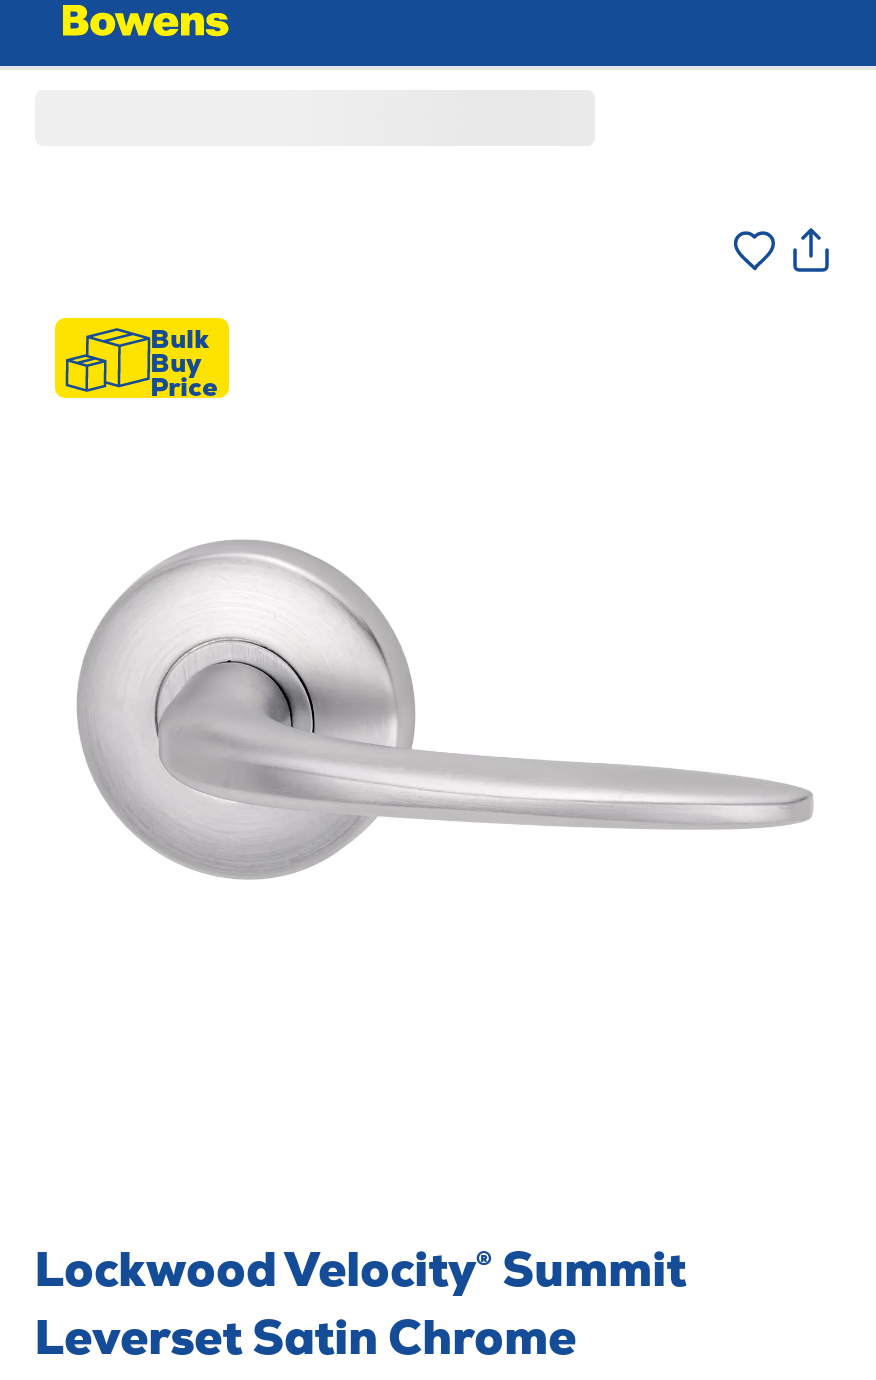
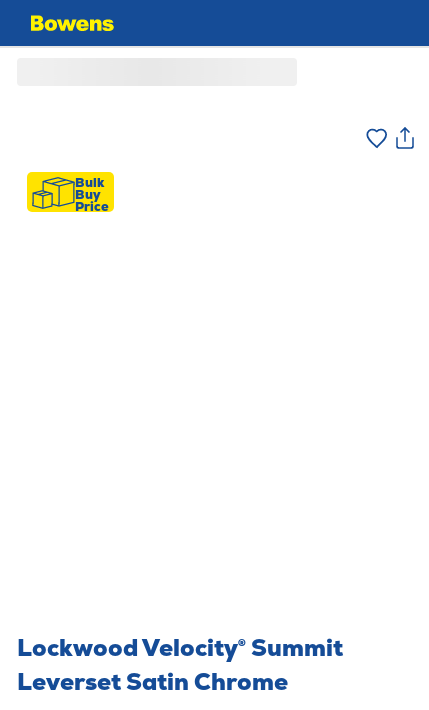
[77,538,813,880] [image] -> none

